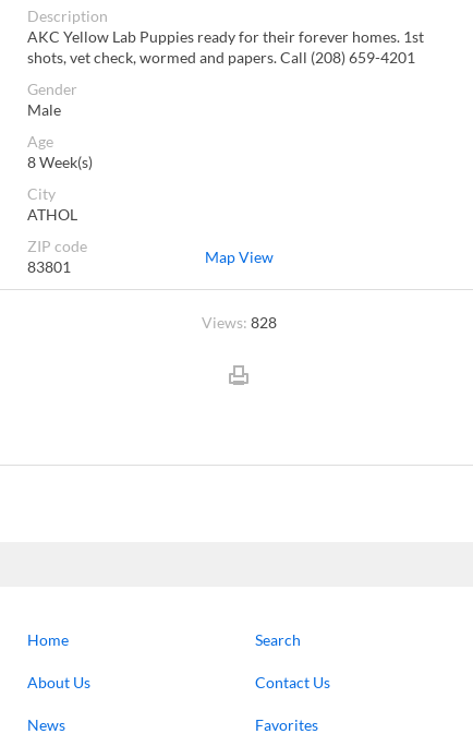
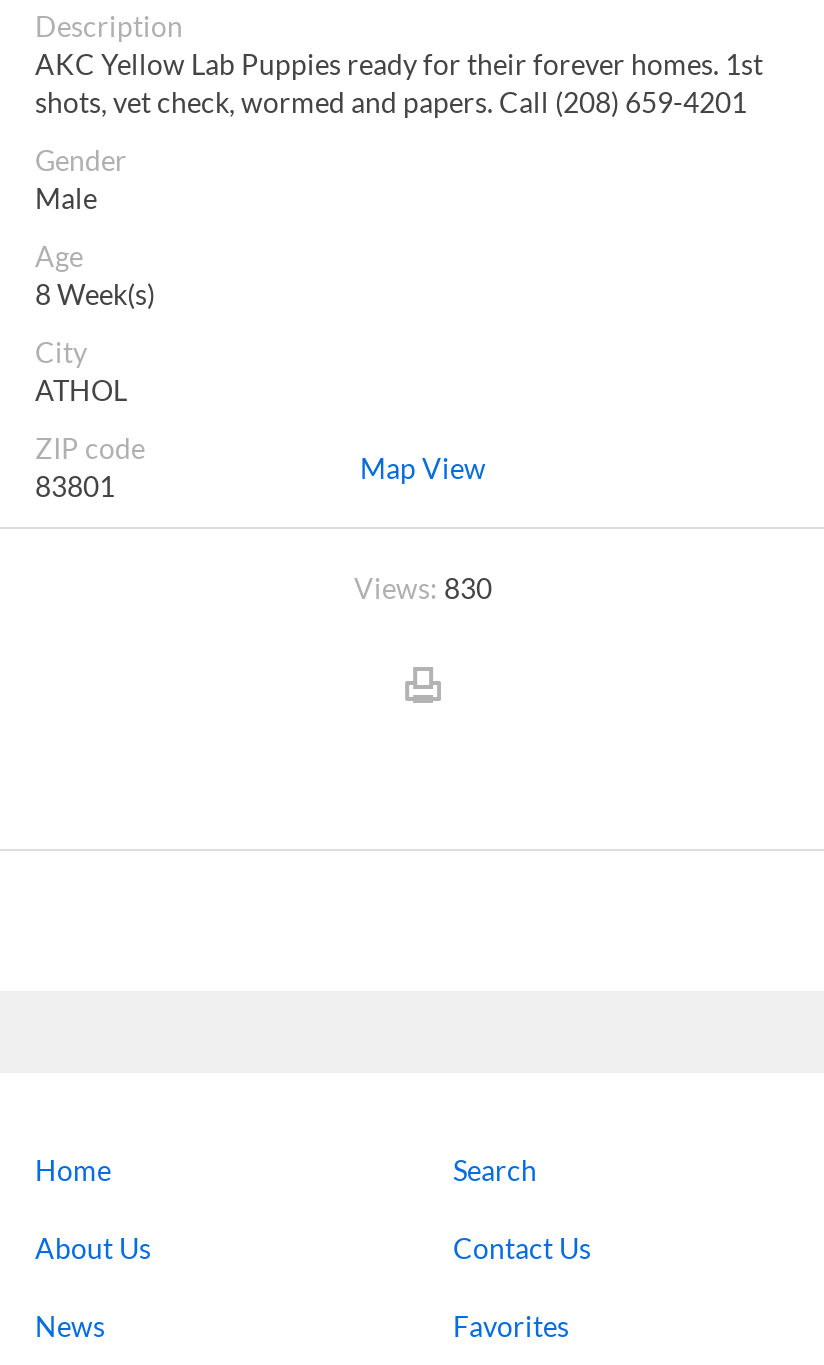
[201,313,276,332] Views: 828 -> [354,571,492,605] Views: 830

